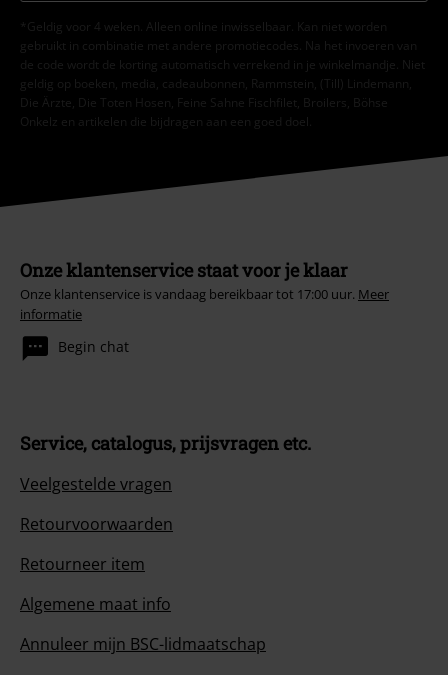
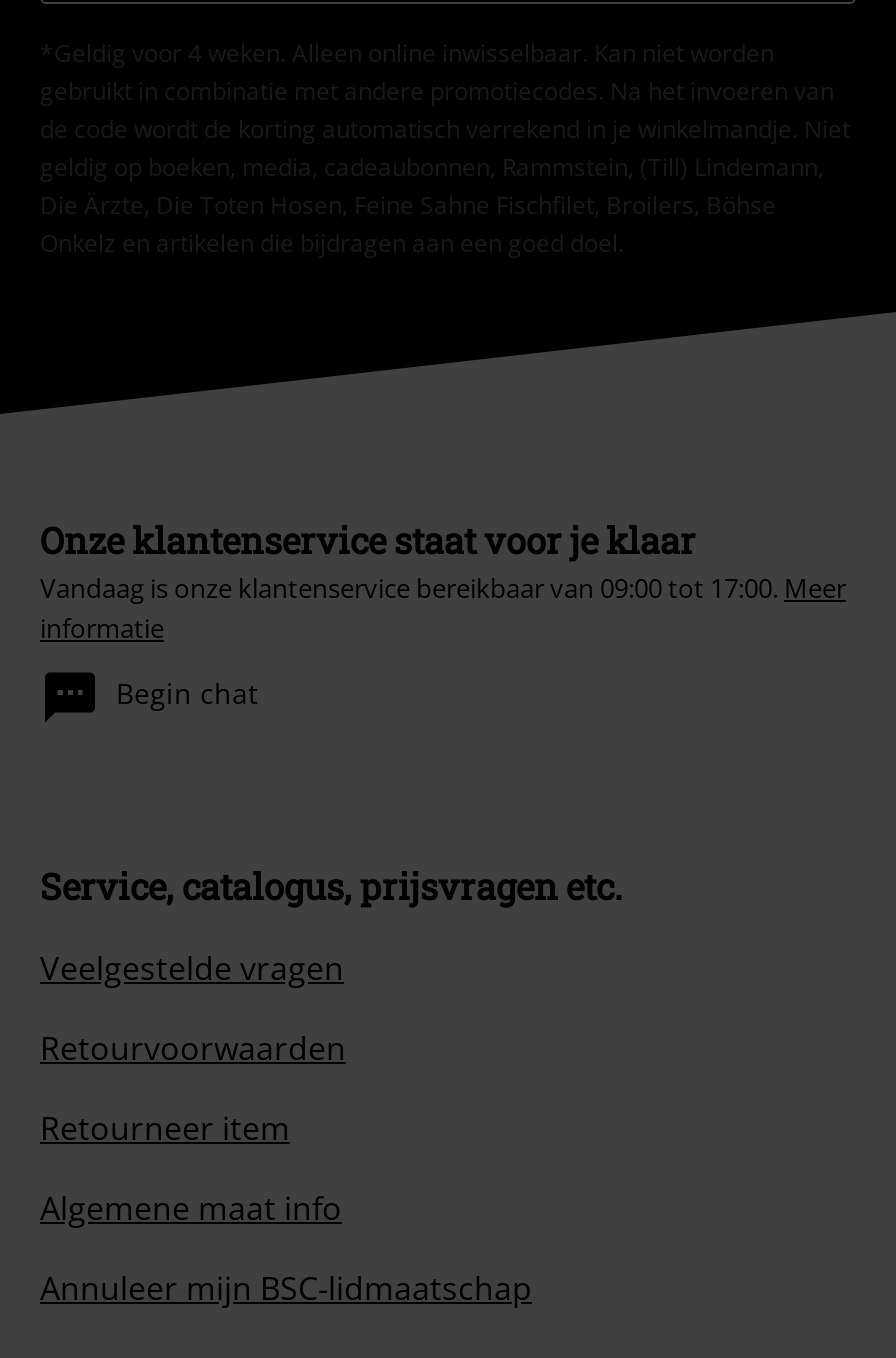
[20,285,389,303] Onze klantenservice is vandaag bereikbaar tot 17:00 uur. Meer -> [40,569,846,605] Vandaag is onze klantenservice bereikbaar van 09:00 tot 17:00. Meer

